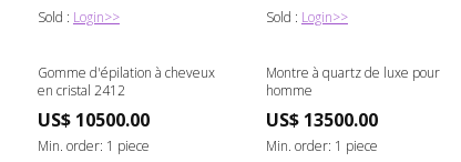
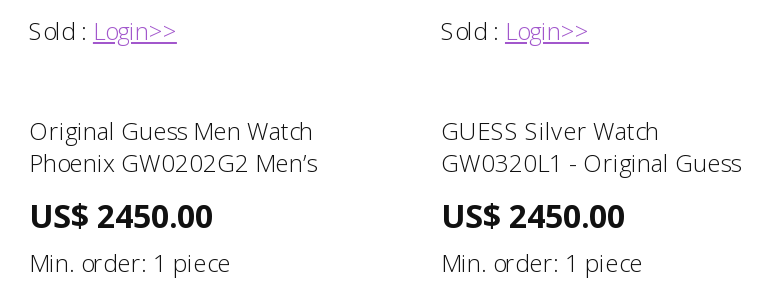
[38,63,215,131] Gomme d'épilation à cheveux | en cristal 2412 | US$ 10500.00 -> [29,113,317,237] Original Guess Men Watch | Phoenix GW0202G2 Men’s | US$ 2450.00
[266,63,440,131] Montre à quartz de luxe pour | homme | US$ 13500.00 -> [441,113,741,237] GUESS Silver Watch | GW0320L1 - Original Guess | US$ 2450.00

